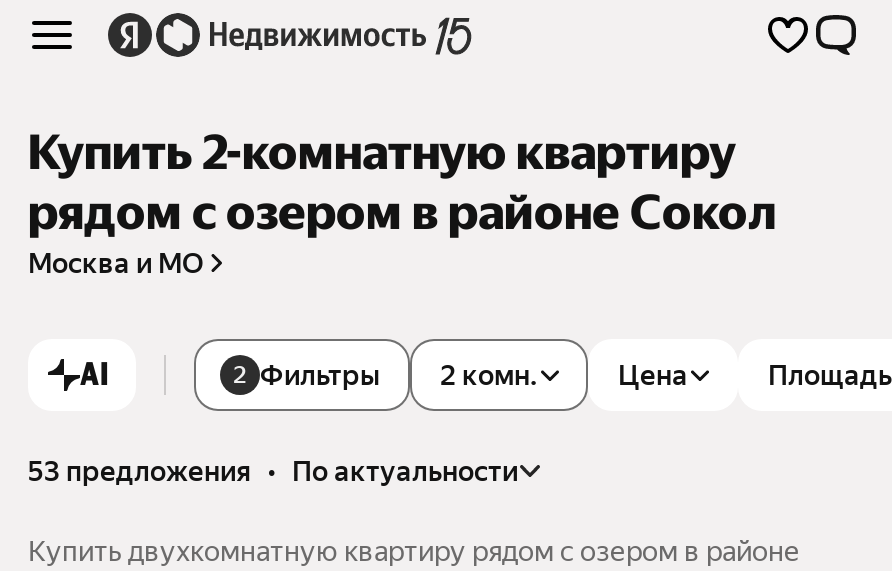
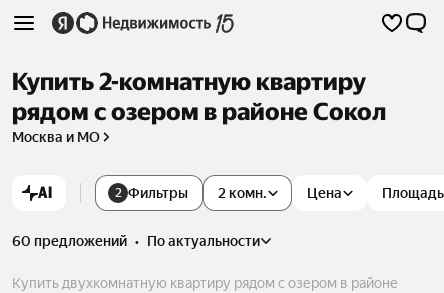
[28,455,518,487] 53 предложения • по актуальности -> [12,233,260,249] 60 предложений • по актуальности

